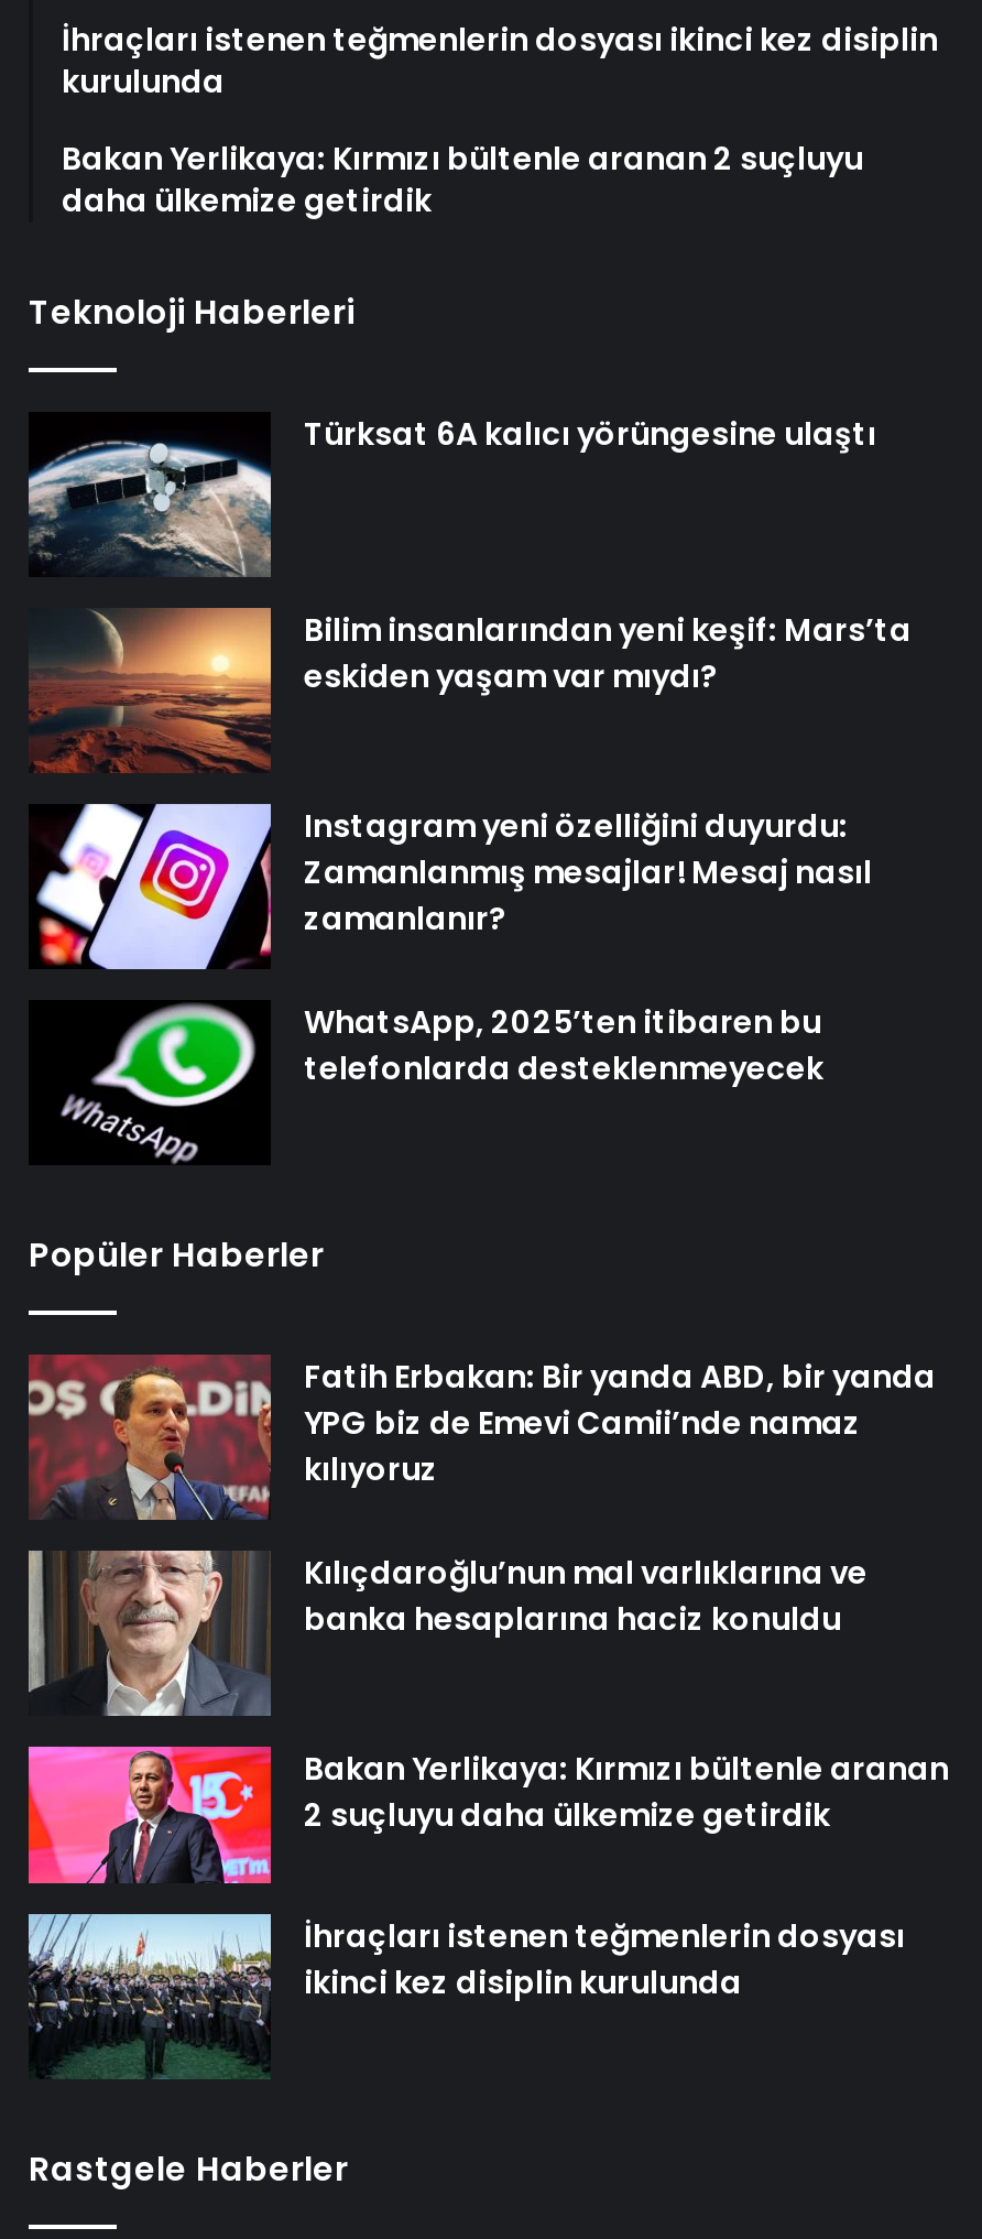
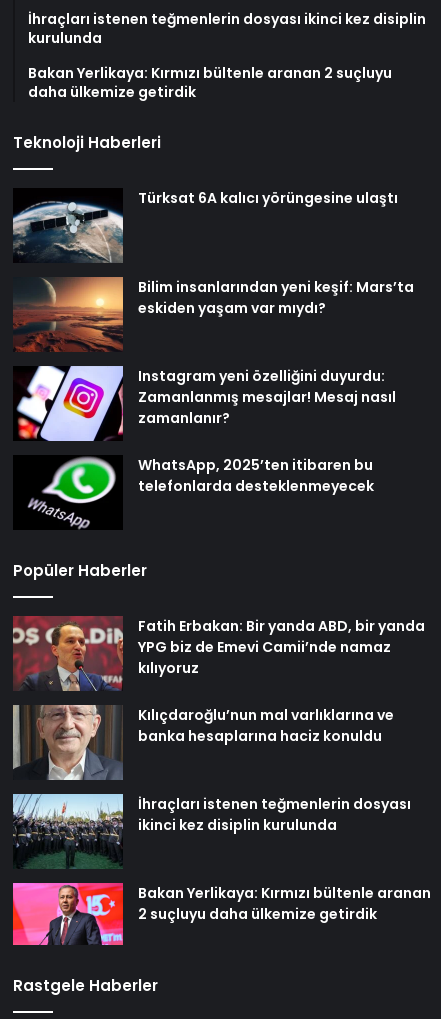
moved [26,1745,949,1885] -> [12,882,431,946]: [image] | Bakan Yerlikaya: Kırmızı bültenle aranan | 2 suçluyu daha ülkemize getirdik
moved [24,1910,905,2082] -> [11,792,411,870]: [image] | İhraçları istenen teğmenlerin dosyası | ikinci kez disiplin kurulunda

